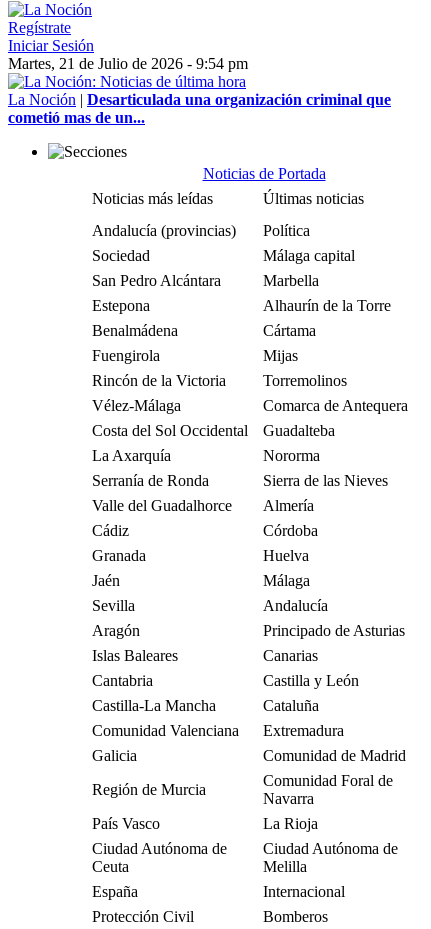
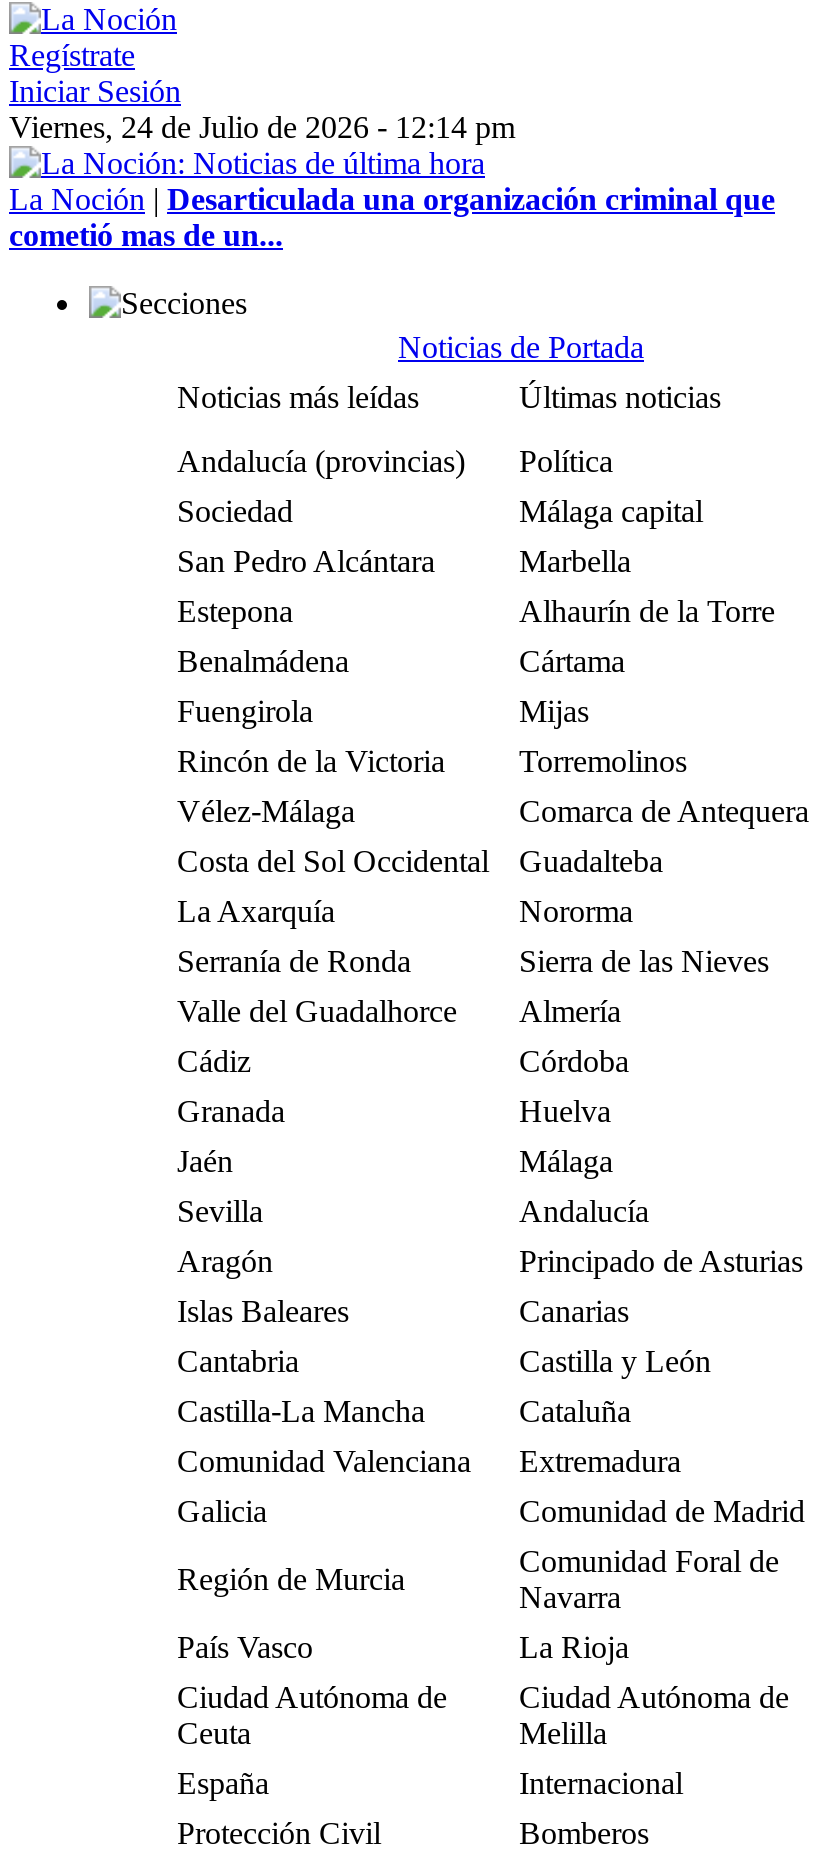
[8,55,248,72] Martes, 21 de Julio de 2026 - 9:54 pm -> [9,110,515,144] Viernes, 24 de Julio de 2026 - 12:14 pm

